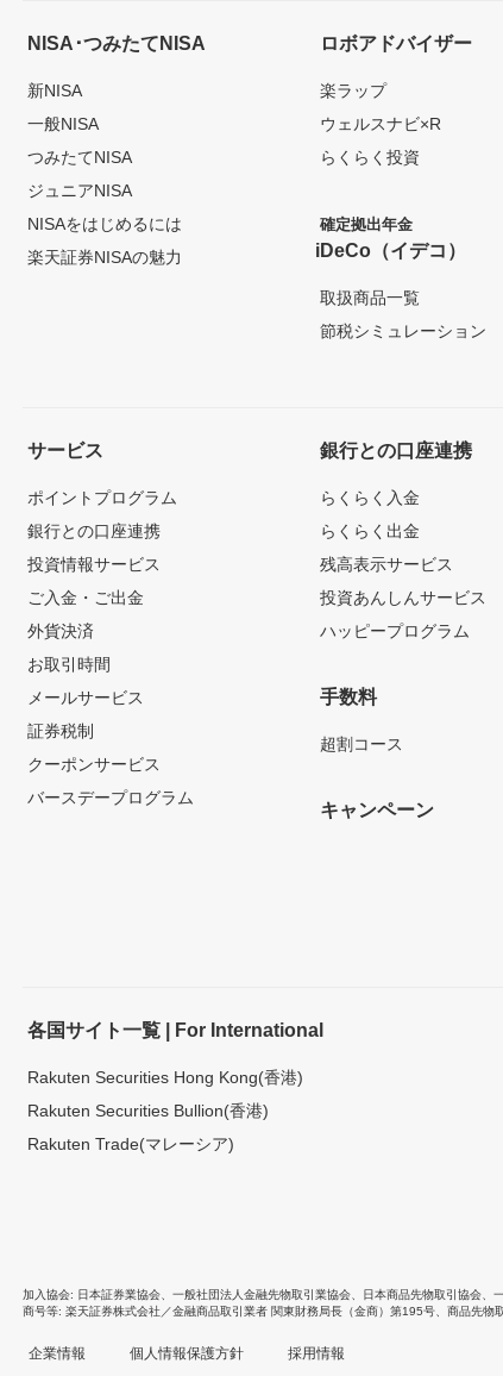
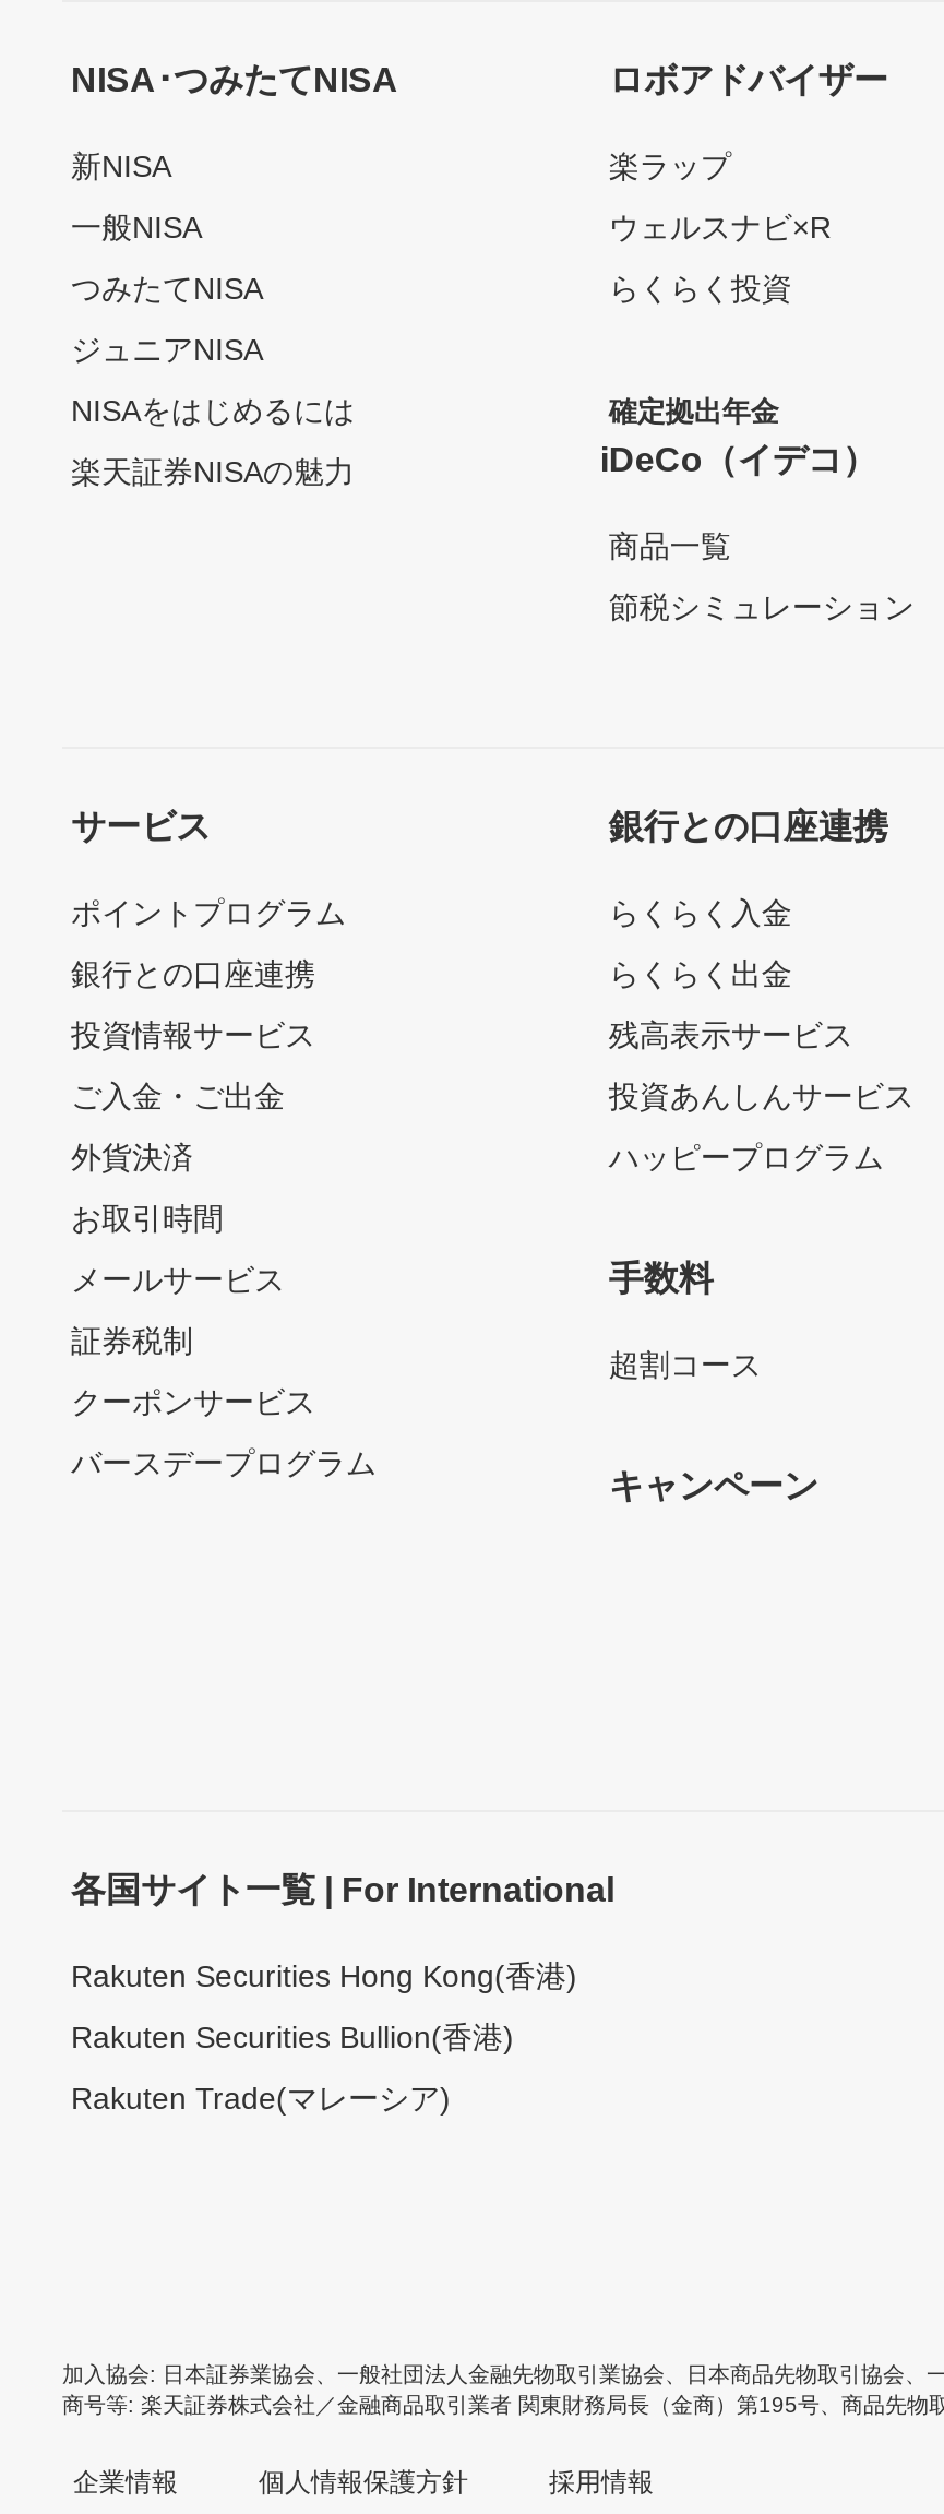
[320,288,420,307] 取扱商品一覧 -> [609,528,731,563] 商品一覧

